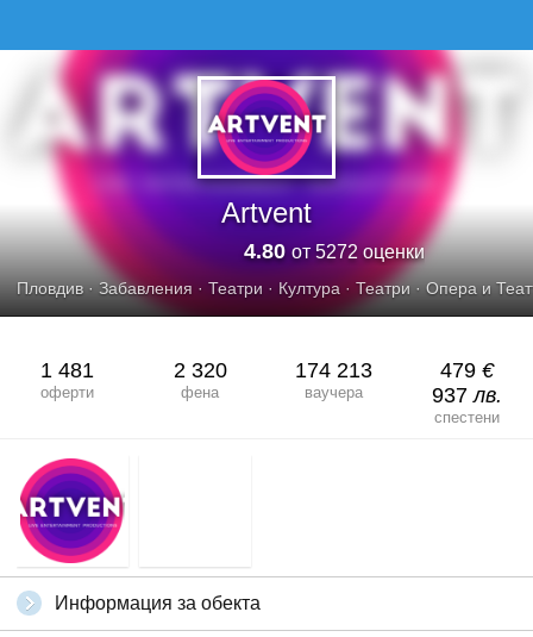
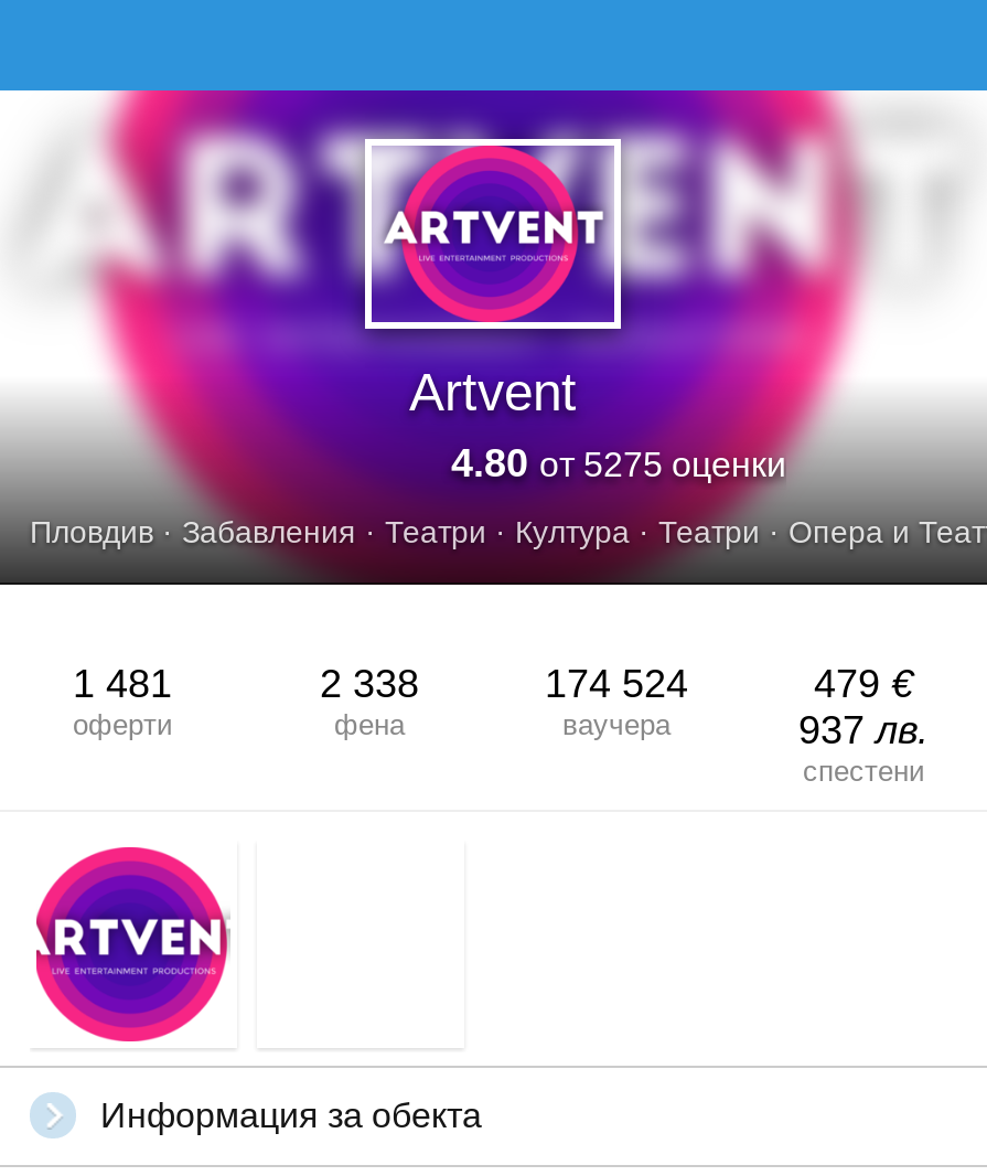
[244,239,425,263] 4.80 от 5272 оценки -> [451,441,786,486] 4.80 от 5275 оценки
[173,359,227,382] 2 320 -> [320,662,419,706] 2 338
[294,359,372,382] 174 213 -> [545,662,688,706] 174 524

